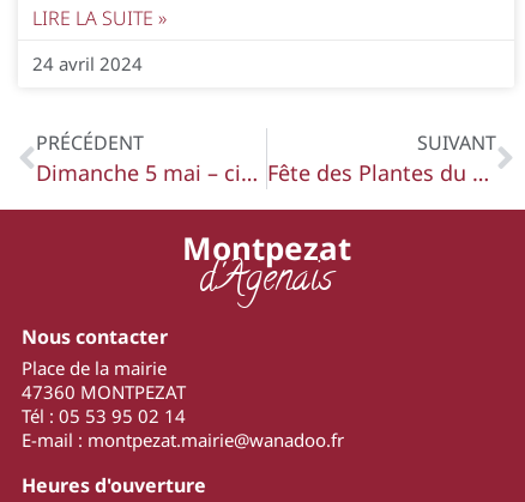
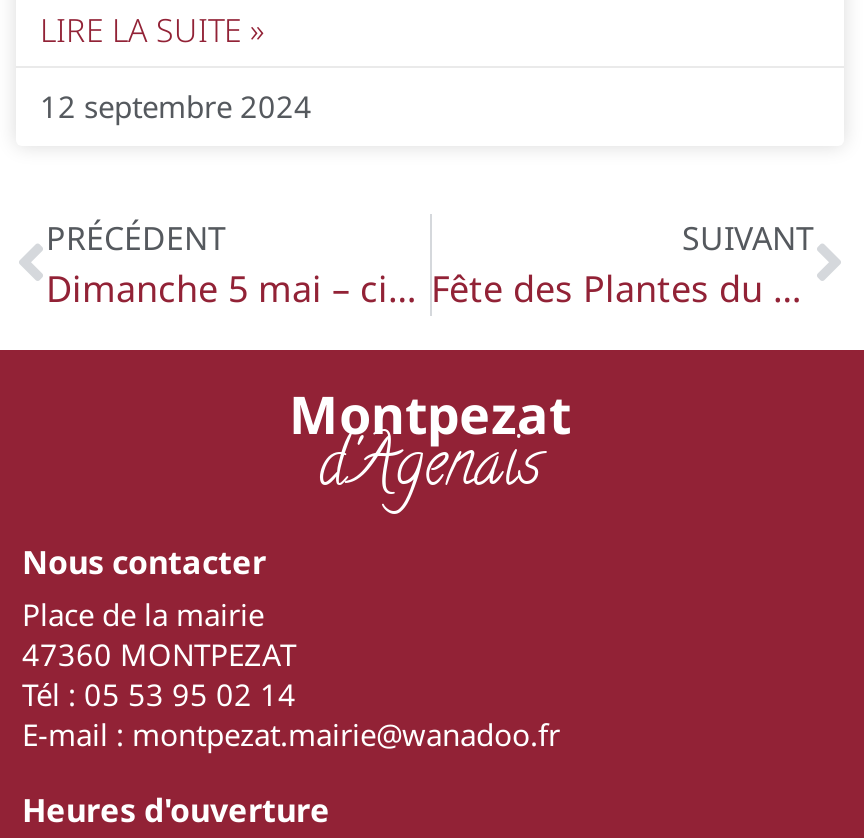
[32,52,143,76] 24 avril 2024 -> [40,86,312,126] 12 septembre 2024

